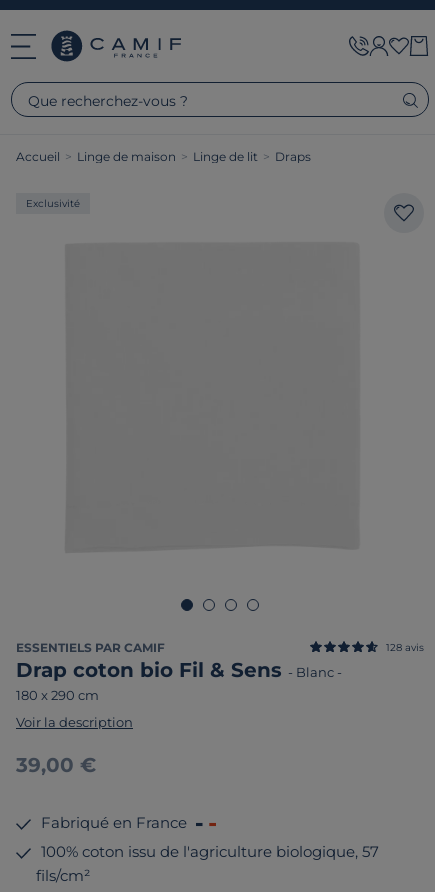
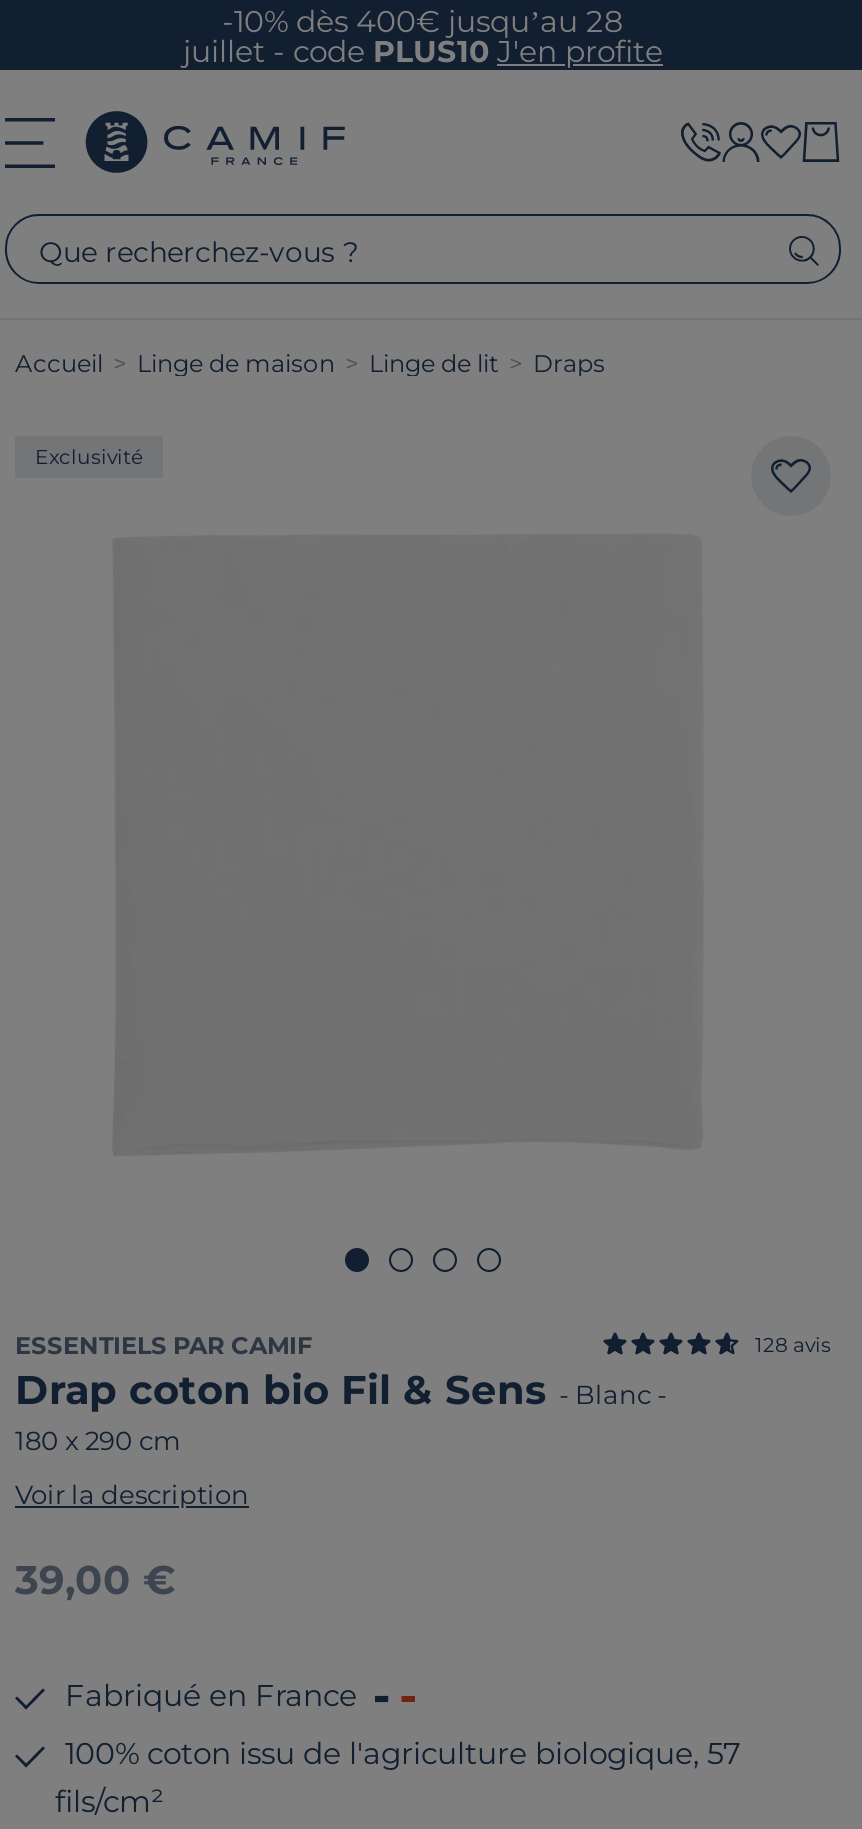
none -> [183,1,663,69] -10% dès 400€ jusqu’au 28 | juillet - codePLUS10 J'en profite

